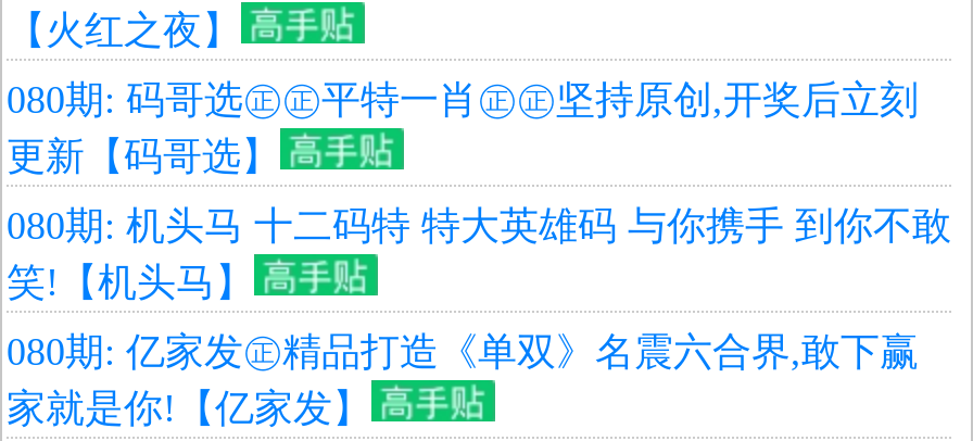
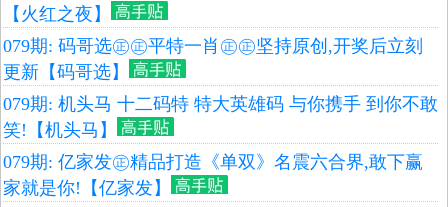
[7,78,919,122] 080期: 码哥选㊣㊣平特一肖㊣㊣坚持原创,开奖后立刻 -> [3,36,423,56] 079期: 码哥选㊣㊣平特一肖㊣㊣坚持原创,开奖后立刻
[7,204,951,248] 080期: 机头马 十二码特 特大英雄码 与你携手 到你不敢 -> [3,94,438,114] 079期: 机头马 十二码特 特大英雄码 与你携手 到你不敢
[7,330,919,374] 080期: 亿家发㊣精品打造《单双》名震六合界,敢下赢 -> [3,152,423,172] 079期: 亿家发㊣精品打造《单双》名震六合界,敢下赢

